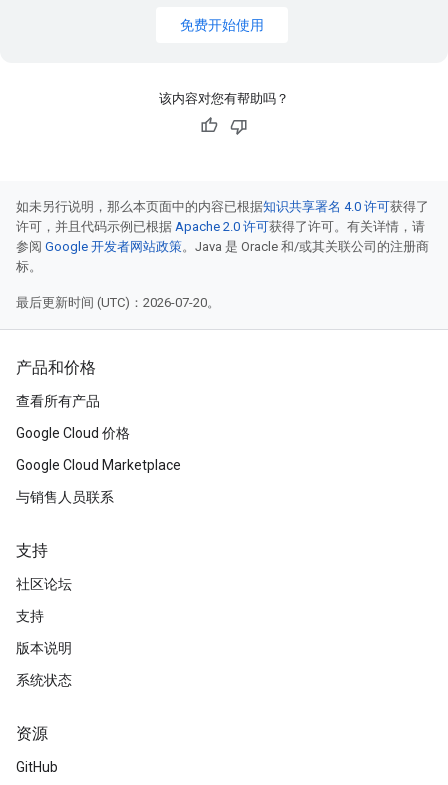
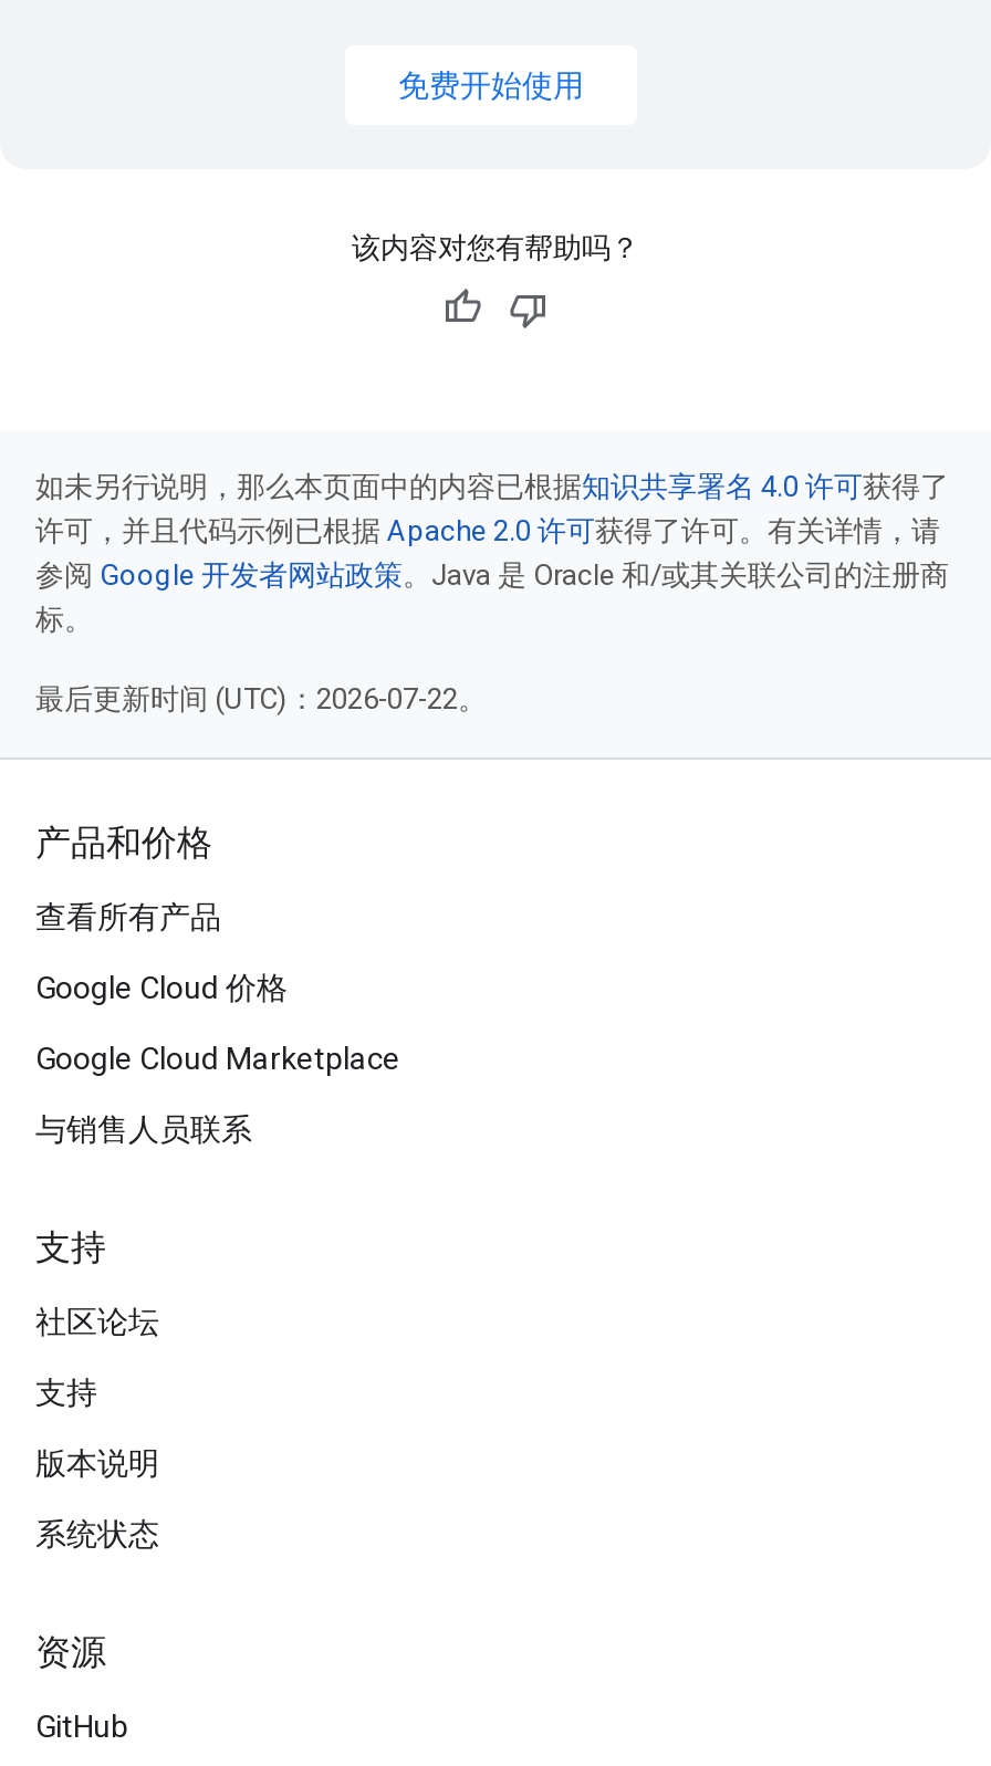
[16,295,220,310] 最后更新时间 (UTC)：2026-07-20。 -> [35,681,487,715] 最后更新时间 (UTC)：2026-07-22。

